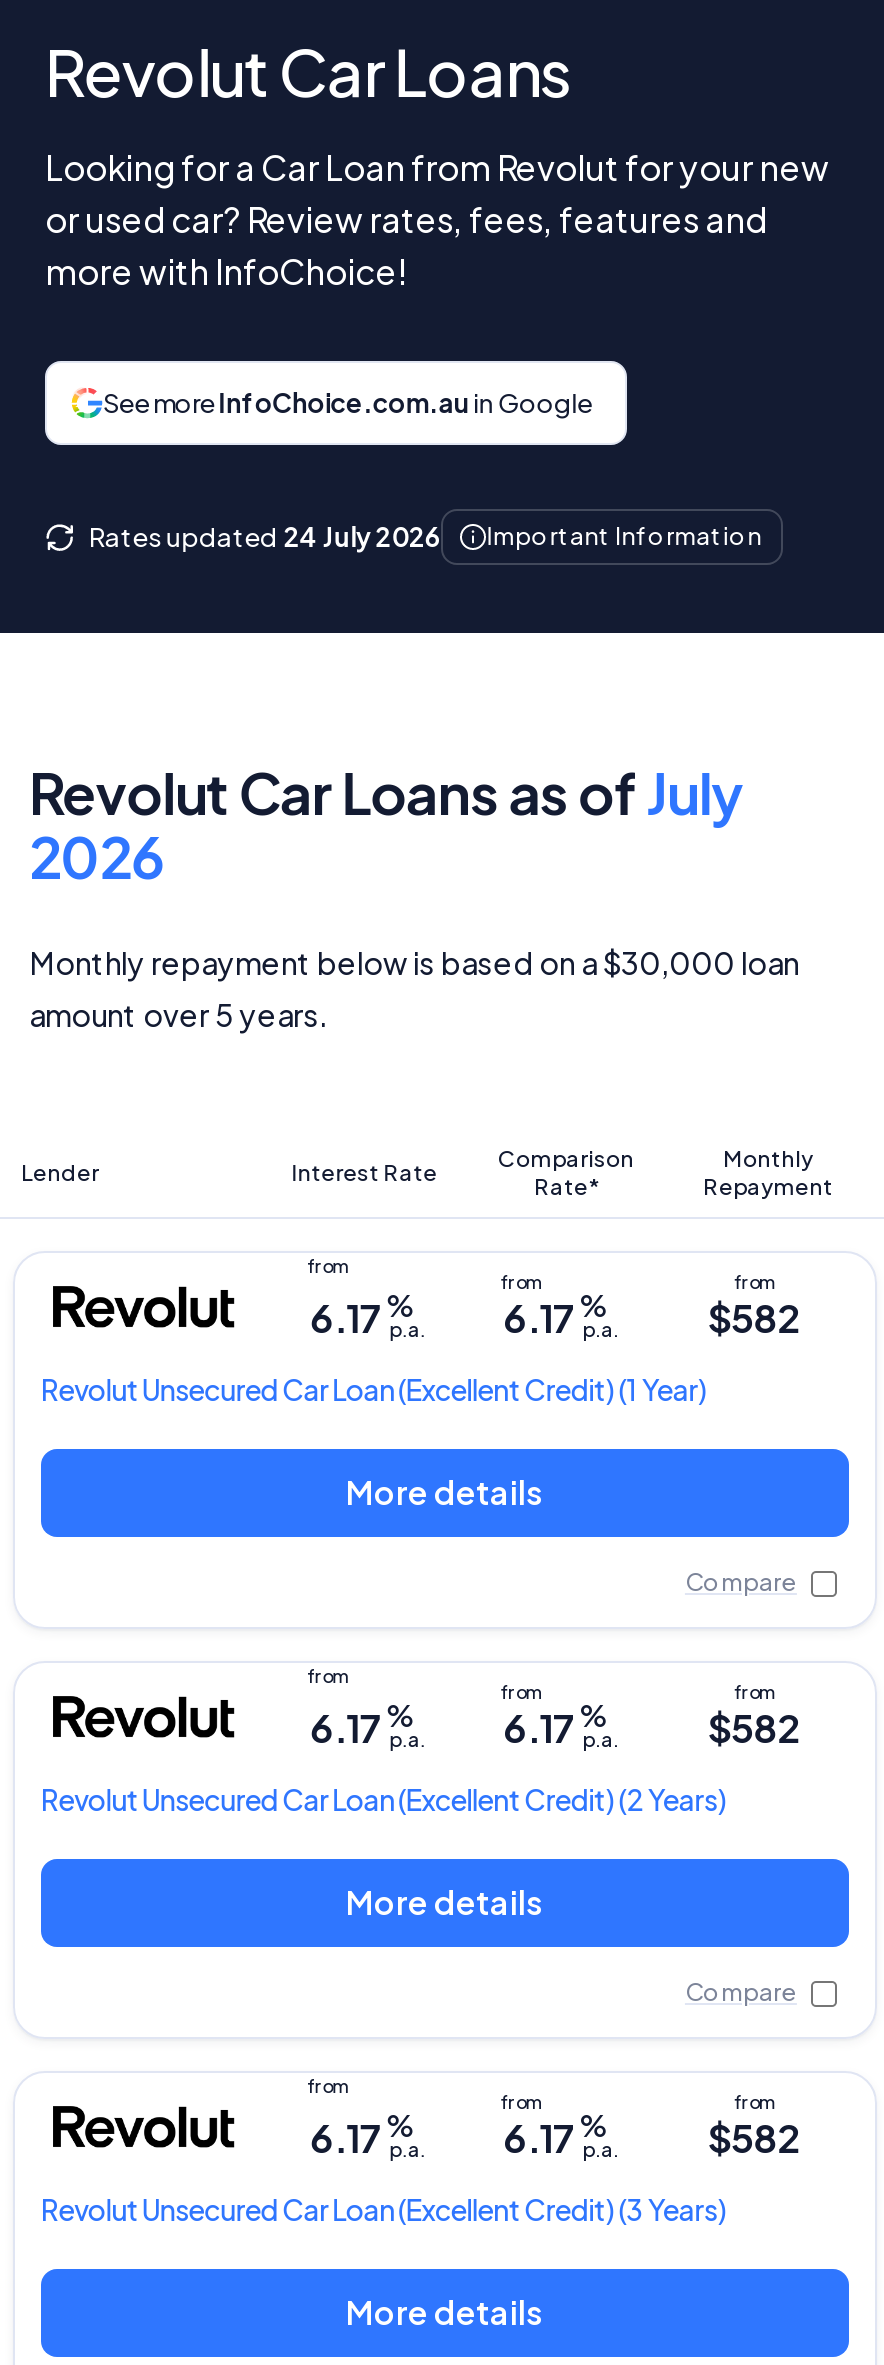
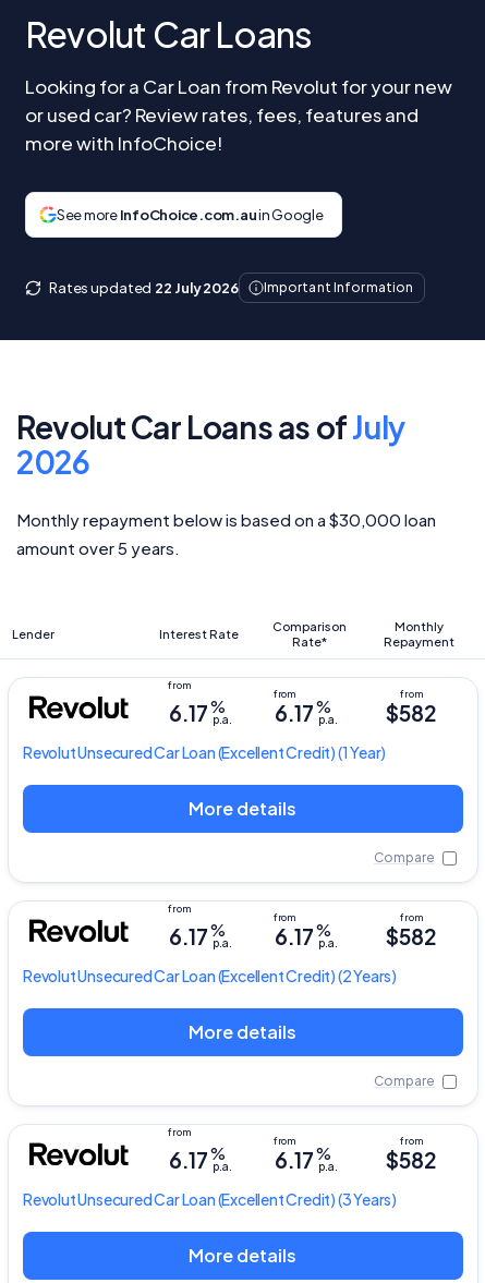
[89,520,441,552] Rates updated 24 July 2026 -> [49,279,238,296] Rates updated 22 July 2026

